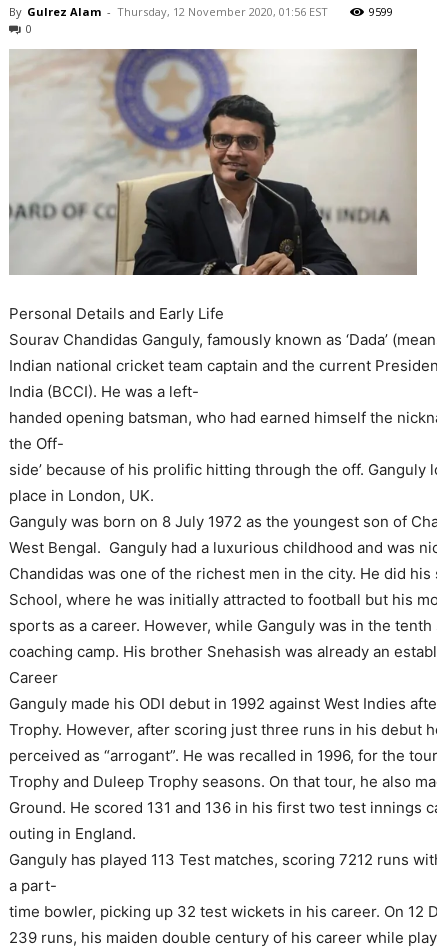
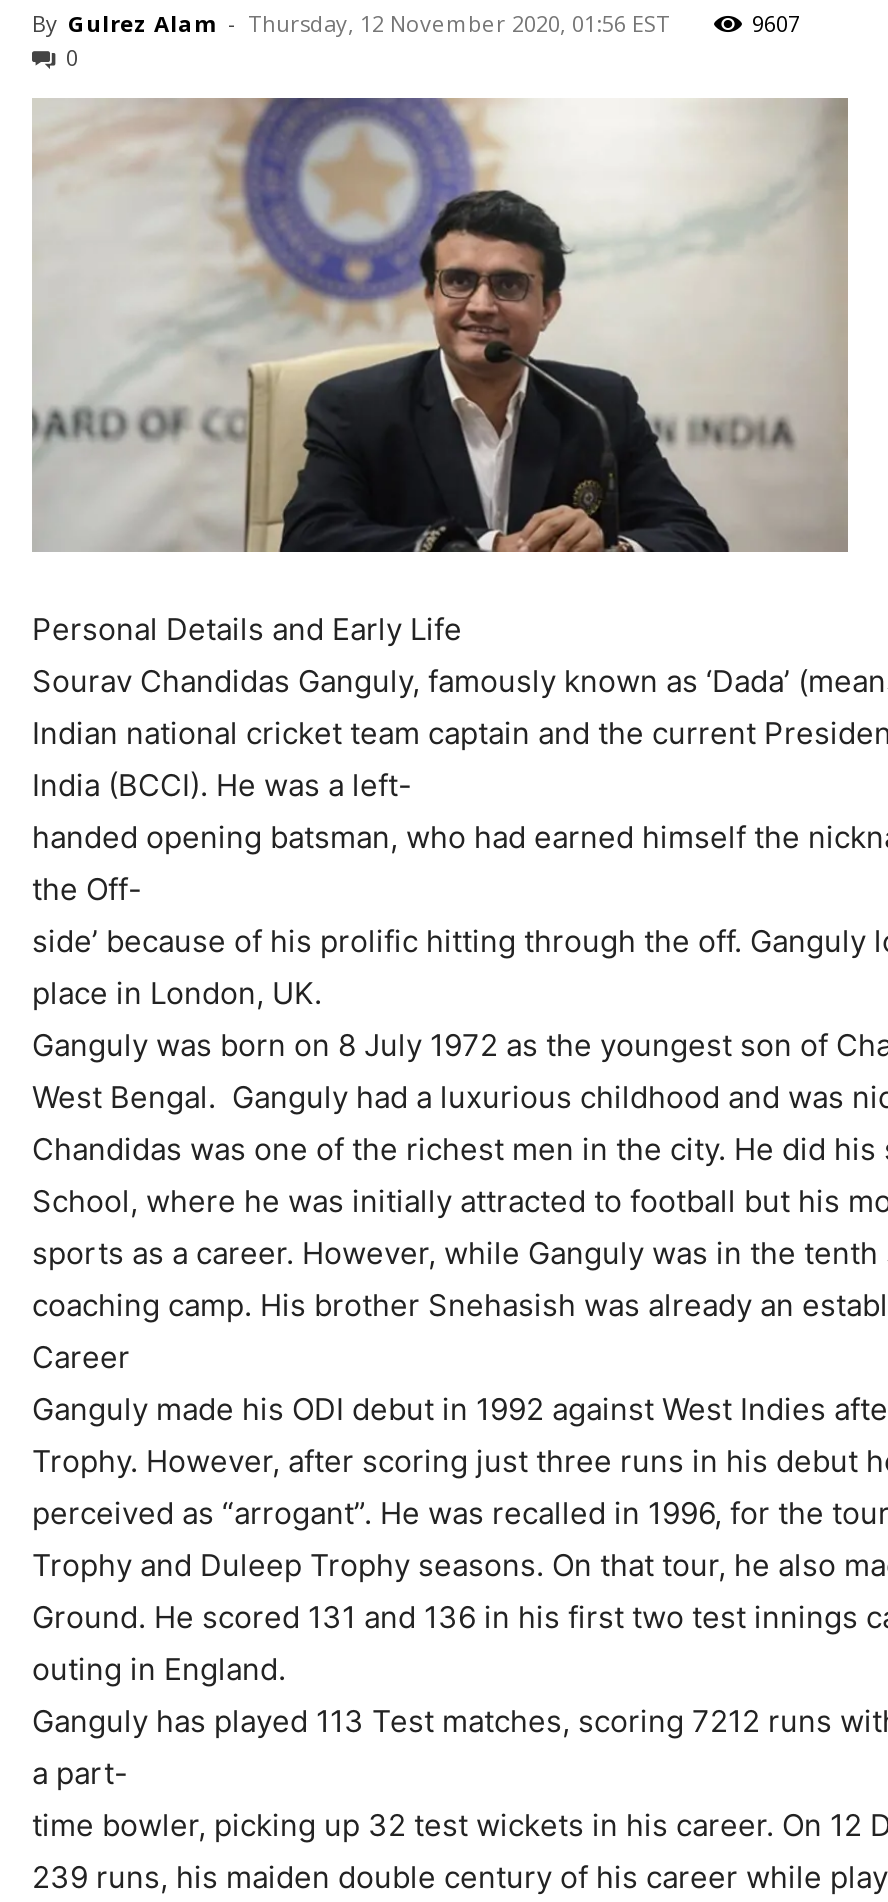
[369,4,393,19] 9599 -> [752,8,800,38] 9607

